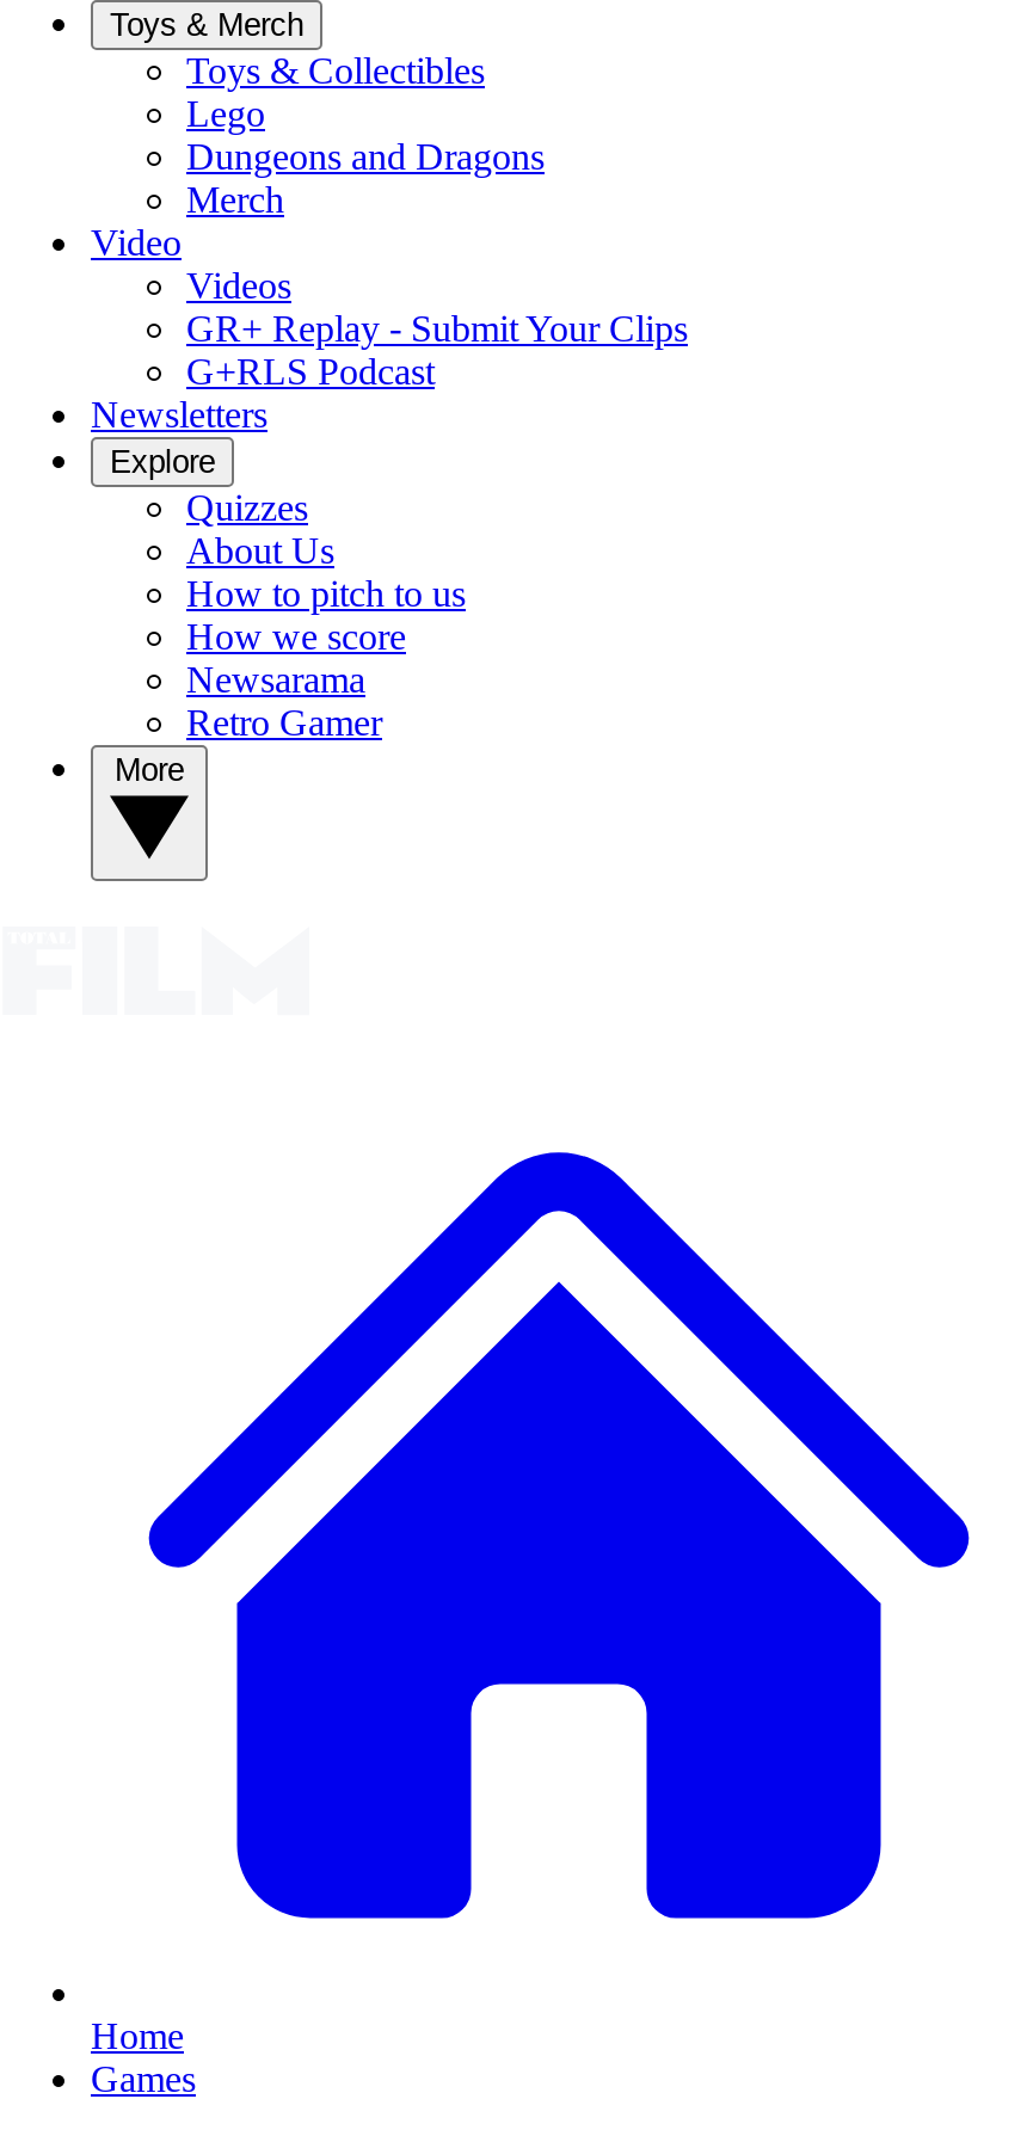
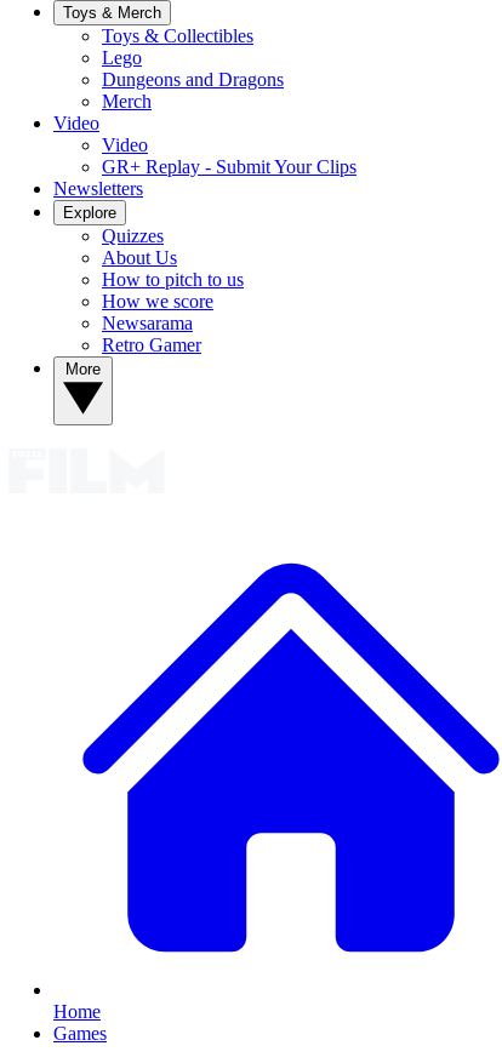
[186,264,291,304] Videos -> [102,134,148,155] Video
[186,350,435,390] G+RLS Podcast -> none

